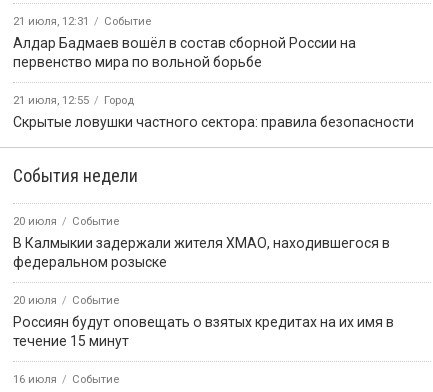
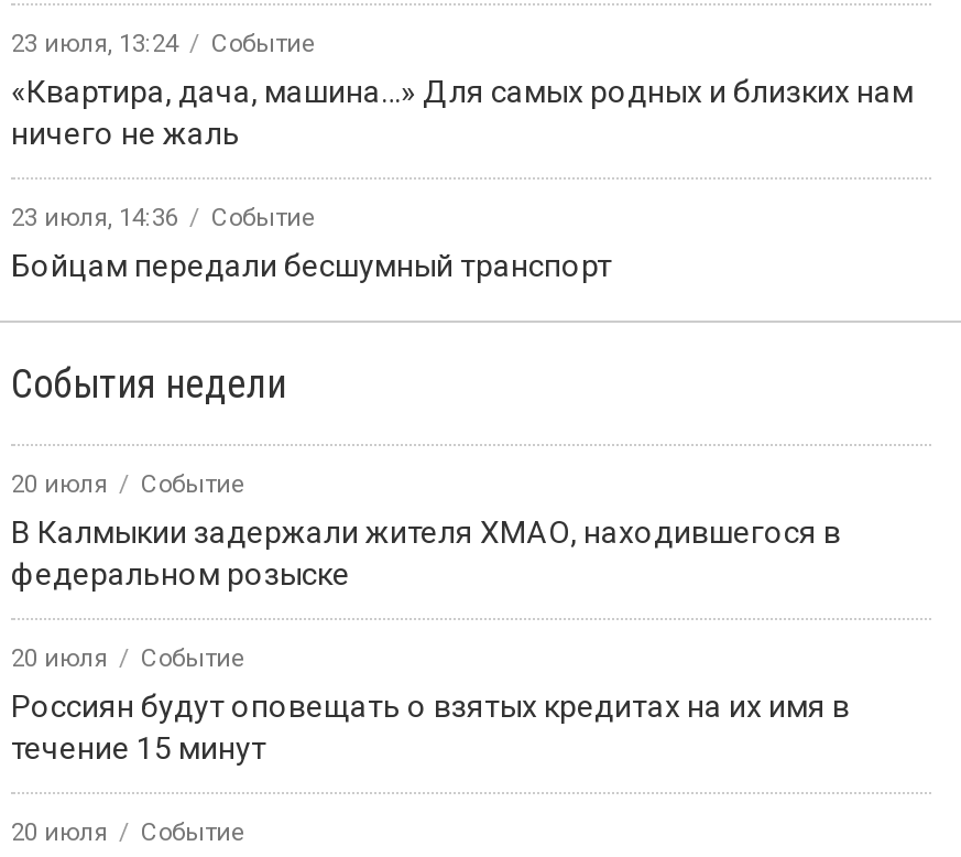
[13,15,151,28] 21 июля, 12:31 Событие -> [11,29,315,57] 23 июля, 13:24 Событие
[13,35,356,70] Алдар Бадмаев вошёл в состав сборной России на | первенство мира по вольной борьбе -> [11,73,914,150] «Квартира, дача, машина…» Для самых родных и близких нам | ничего не жаль
[13,94,414,130] 21 июля, 12:55 | Город | Скрытые ловушки частного сектора: правила безопасности -> [11,203,612,282] 23 июля, 14:36 | Событие | Бойцам передали бесшумный транспорт
[13,373,119,386] 16 июля Событие -> [11,817,244,846] 20 июля Событие

